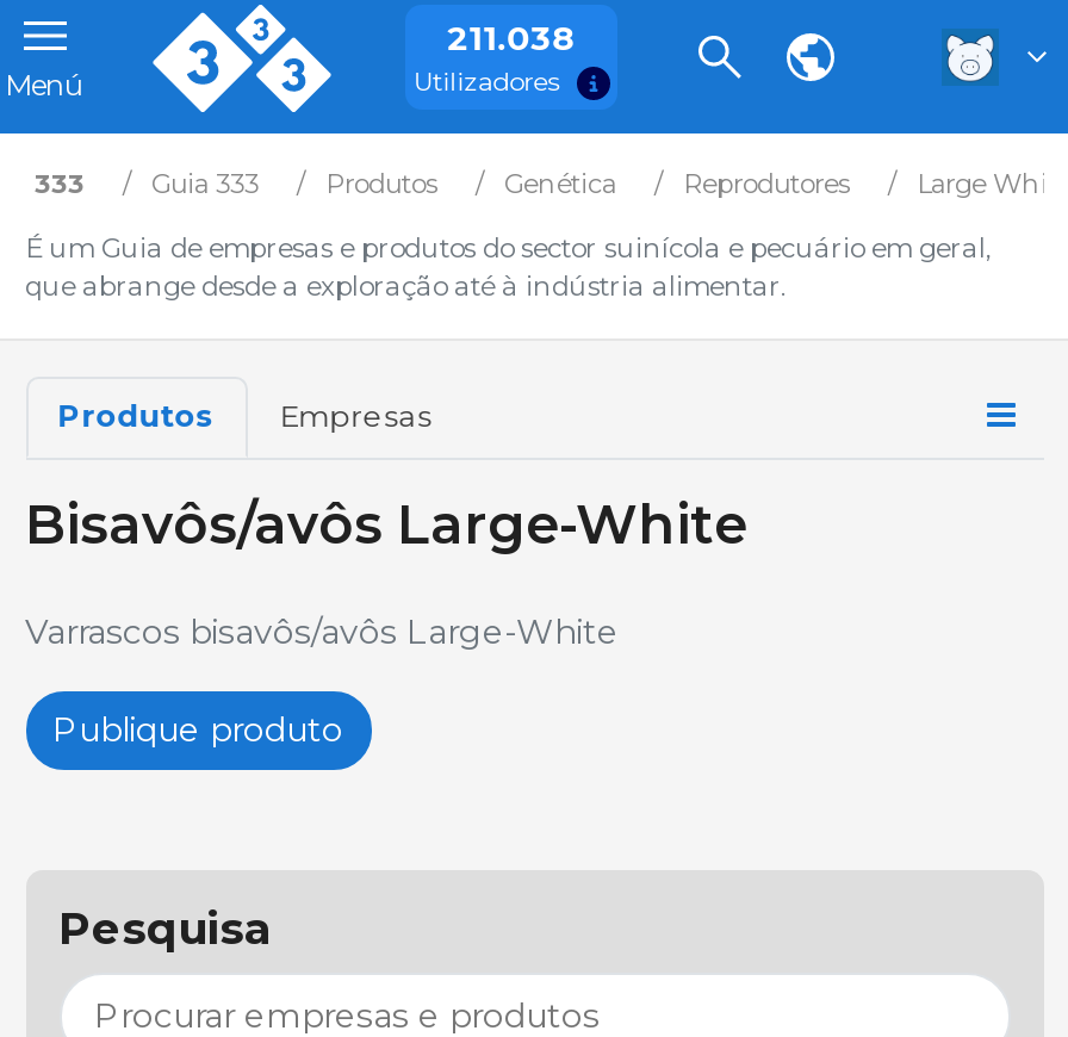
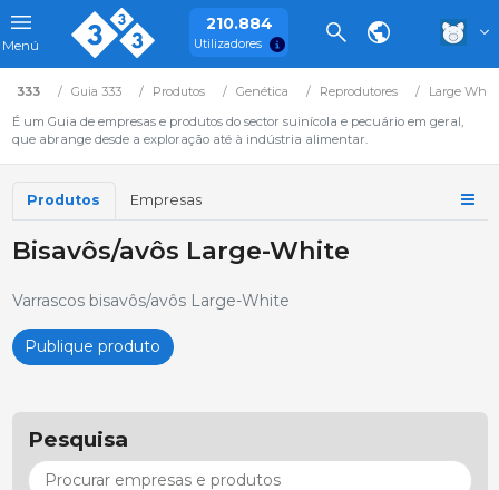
[447,15,576,58] 211.038 -> [206,13,273,33] 210.884

